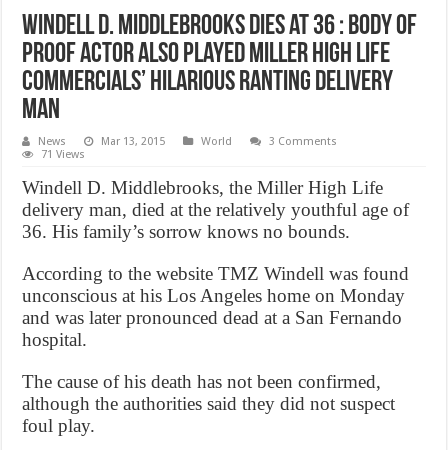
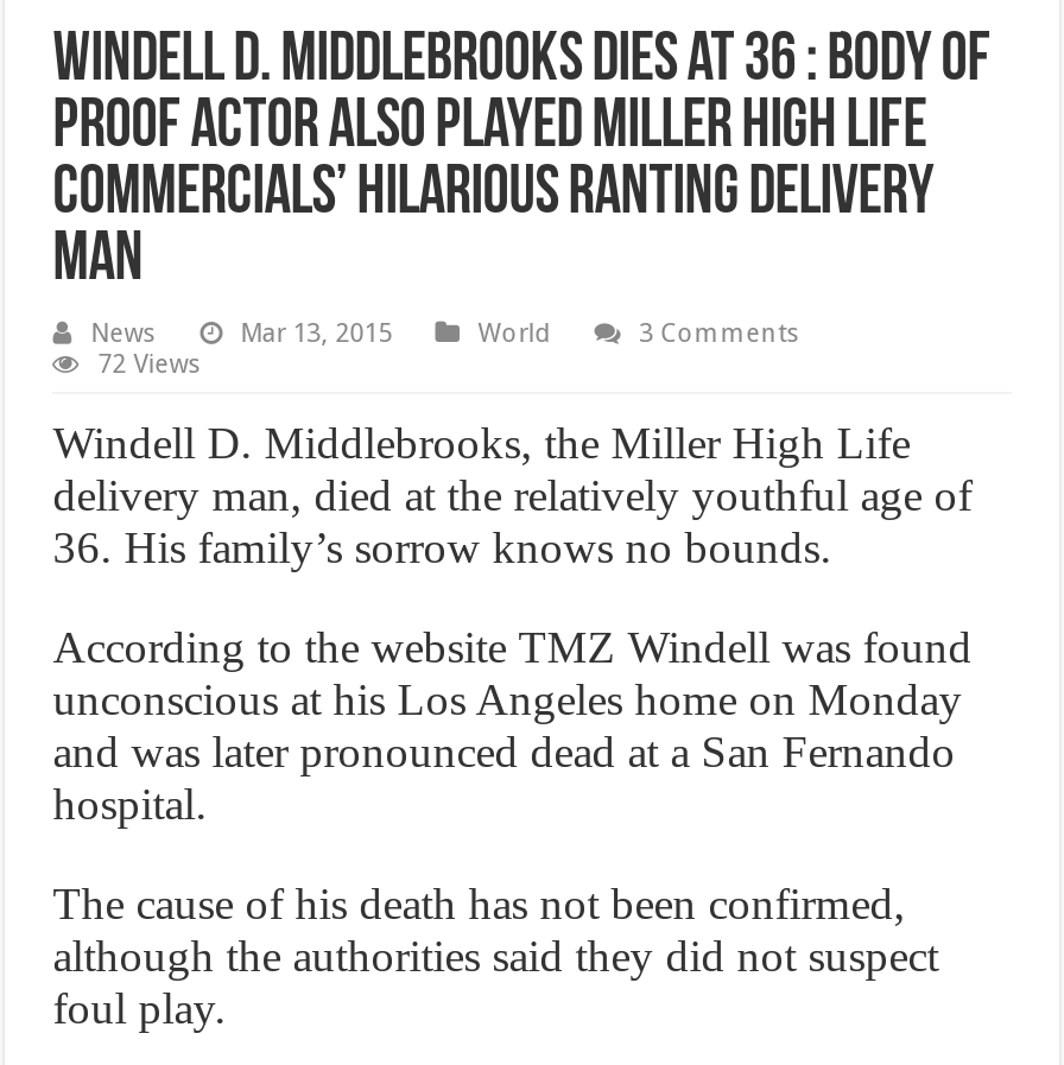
[41,148,85,161] 71 Views -> [98,349,202,380] 72 Views

